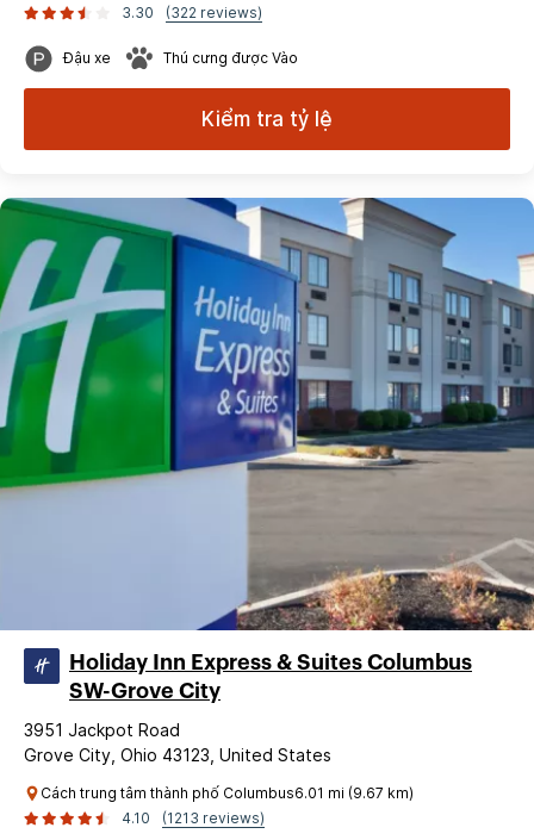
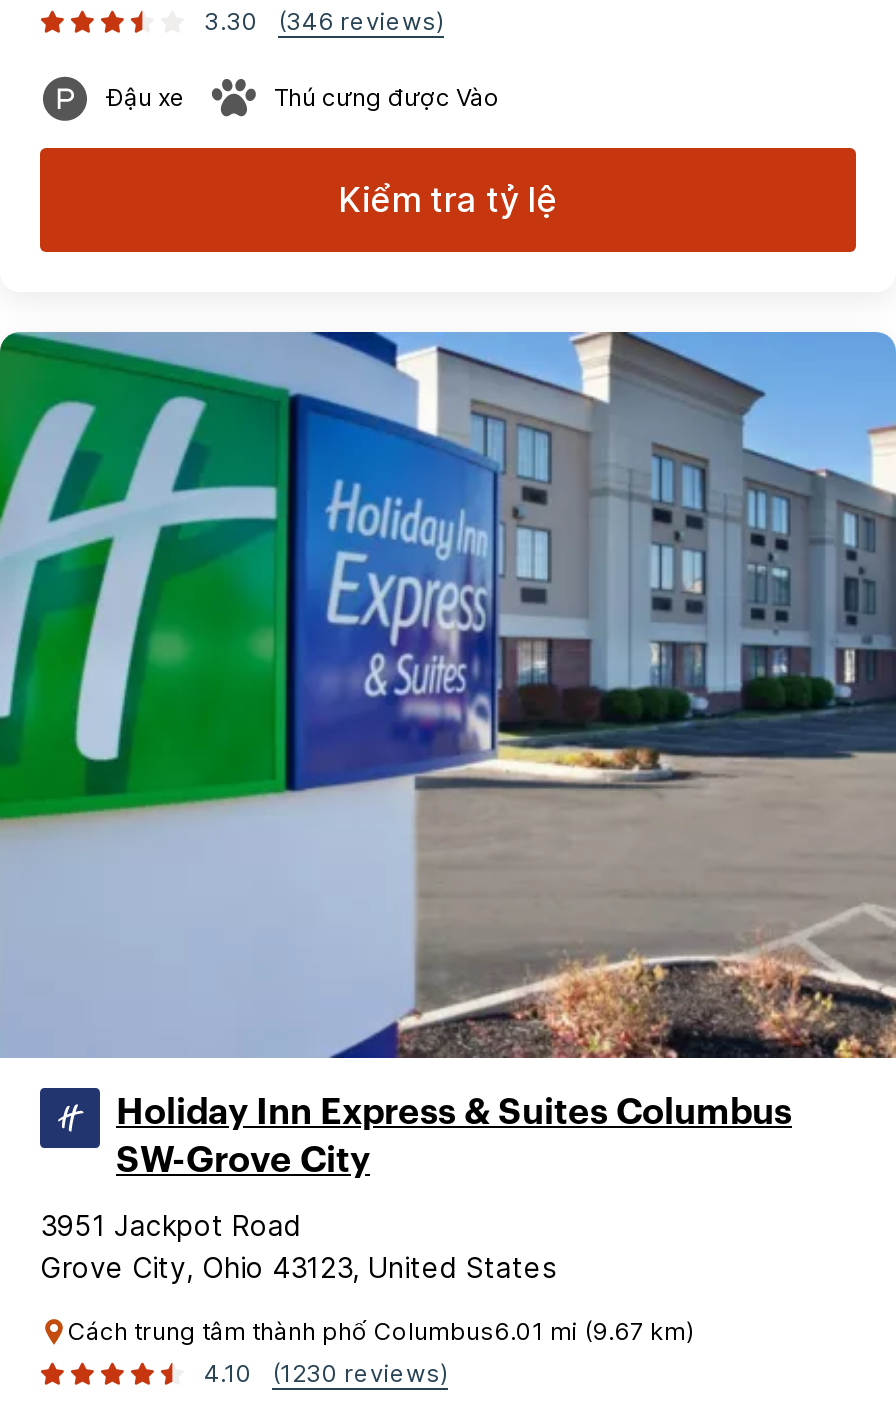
[122,4,262,21] 3.30 (322 reviews) -> [204,6,444,36] 3.30 (346 reviews)
[122,809,265,827] 4.10 (1213 reviews) -> [204,1358,448,1388] 4.10 (1230 reviews)

